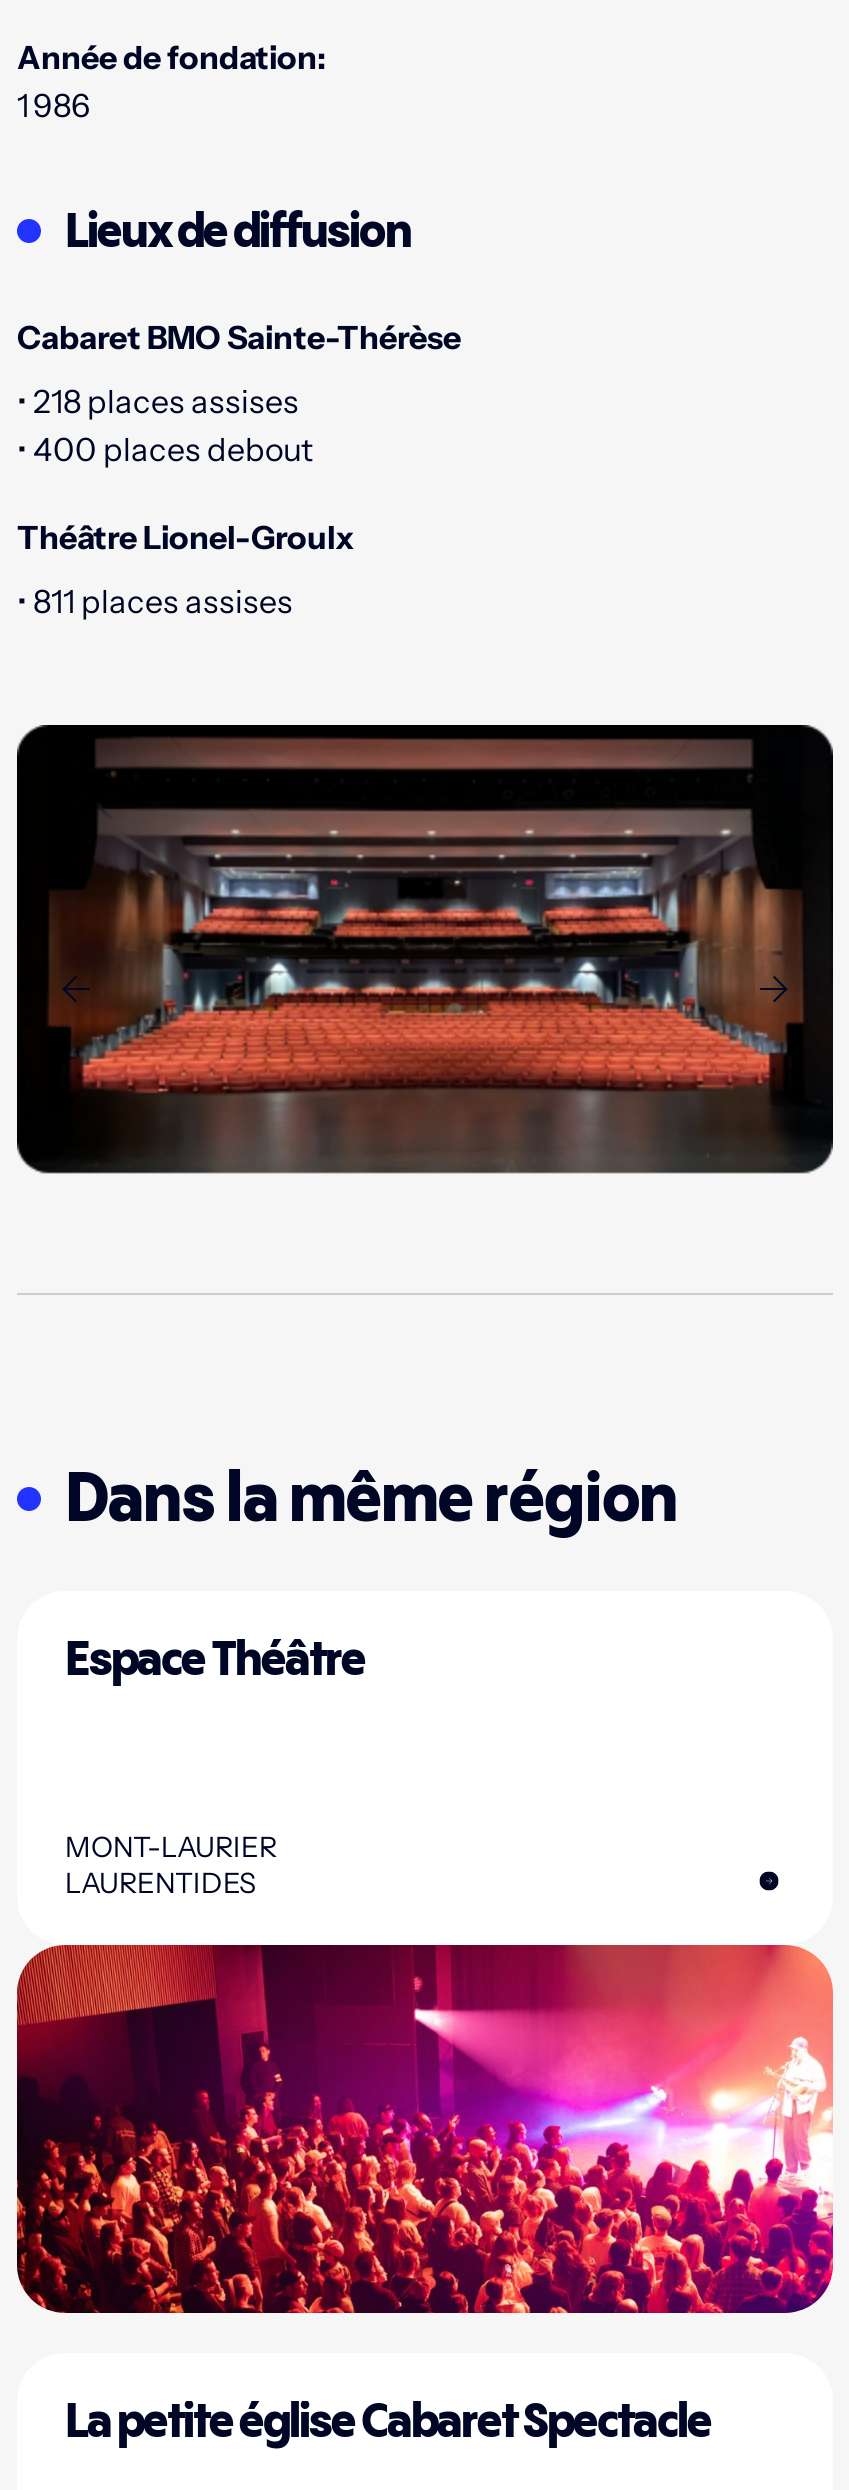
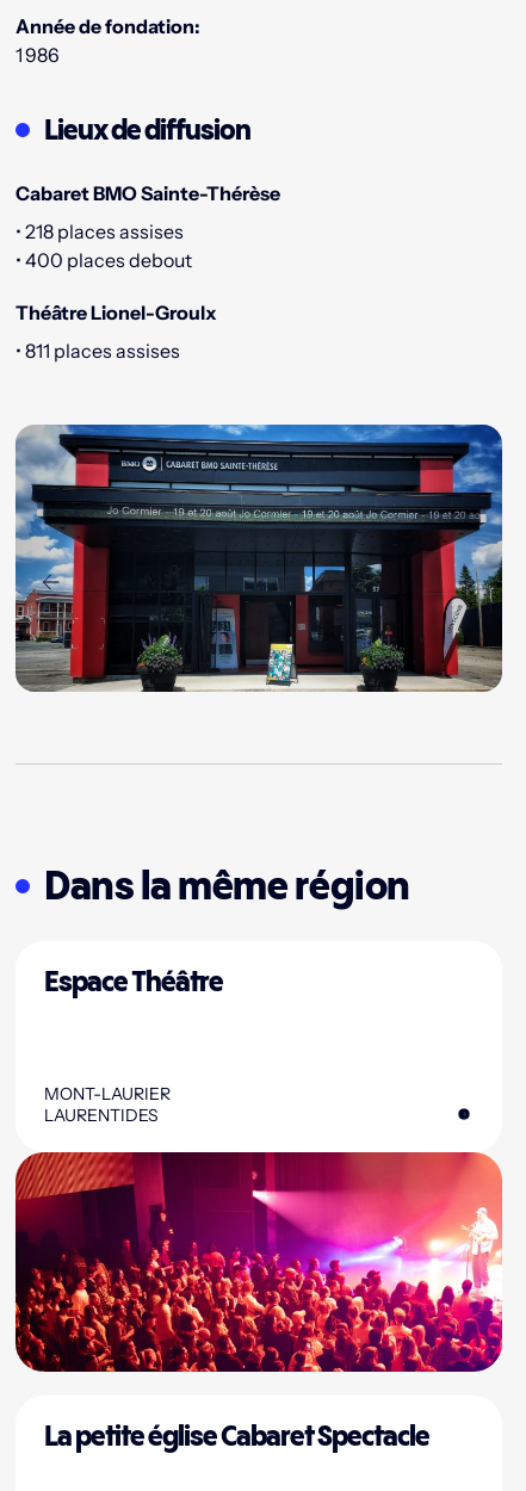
[15,723,835,1175] [image] -> [14,423,503,693] [image]

